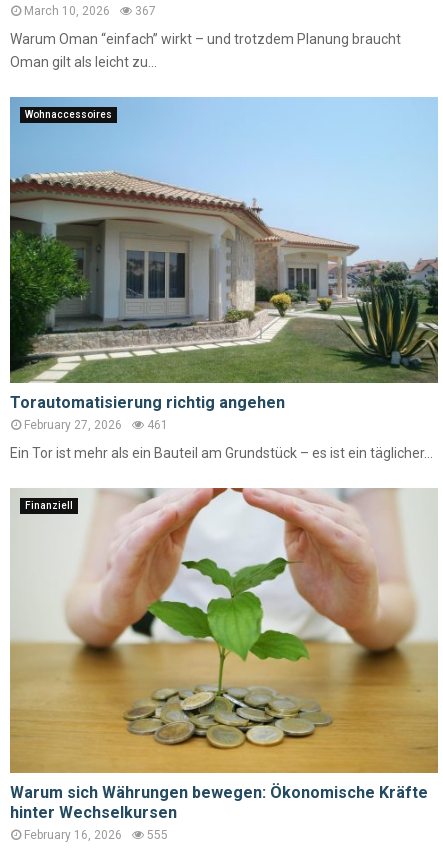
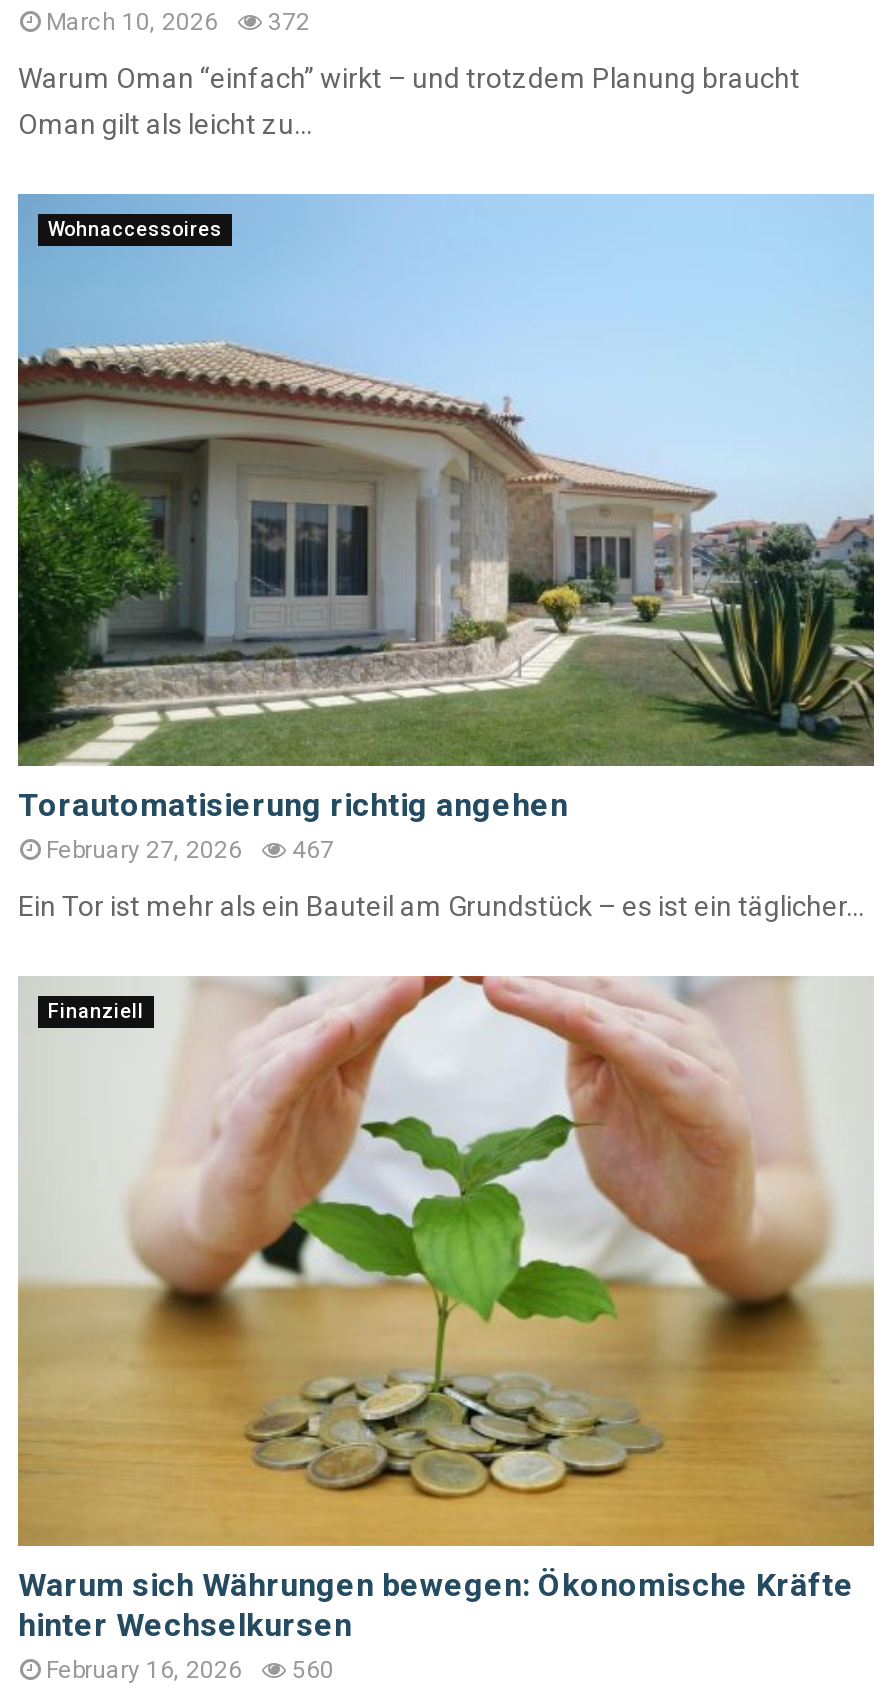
[24,4,156,18] March 10, 2026 367 -> [46,9,310,37] March 10, 2026 372
[24,418,168,432] February 27, 2026 461 -> [46,835,334,863] February 27, 2026 467
[24,828,168,842] February 16, 2026 555 -> [46,1656,334,1684] February 16, 2026 560

